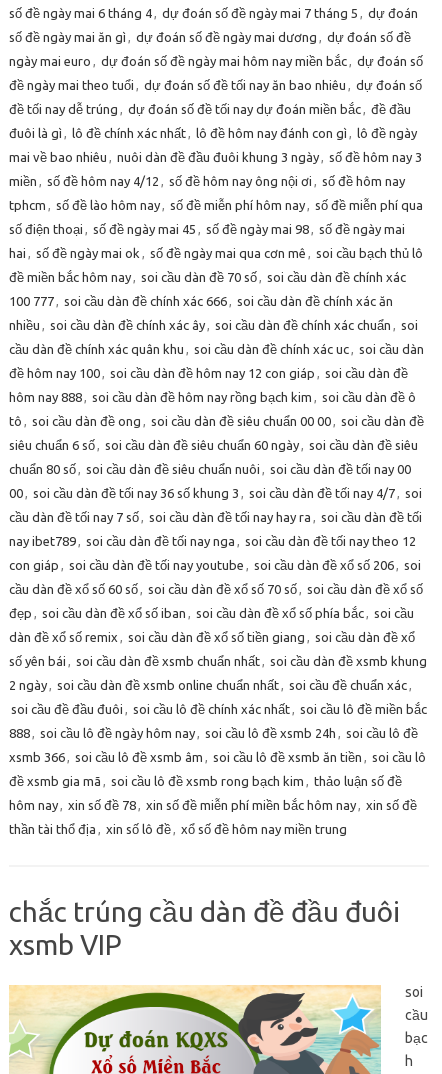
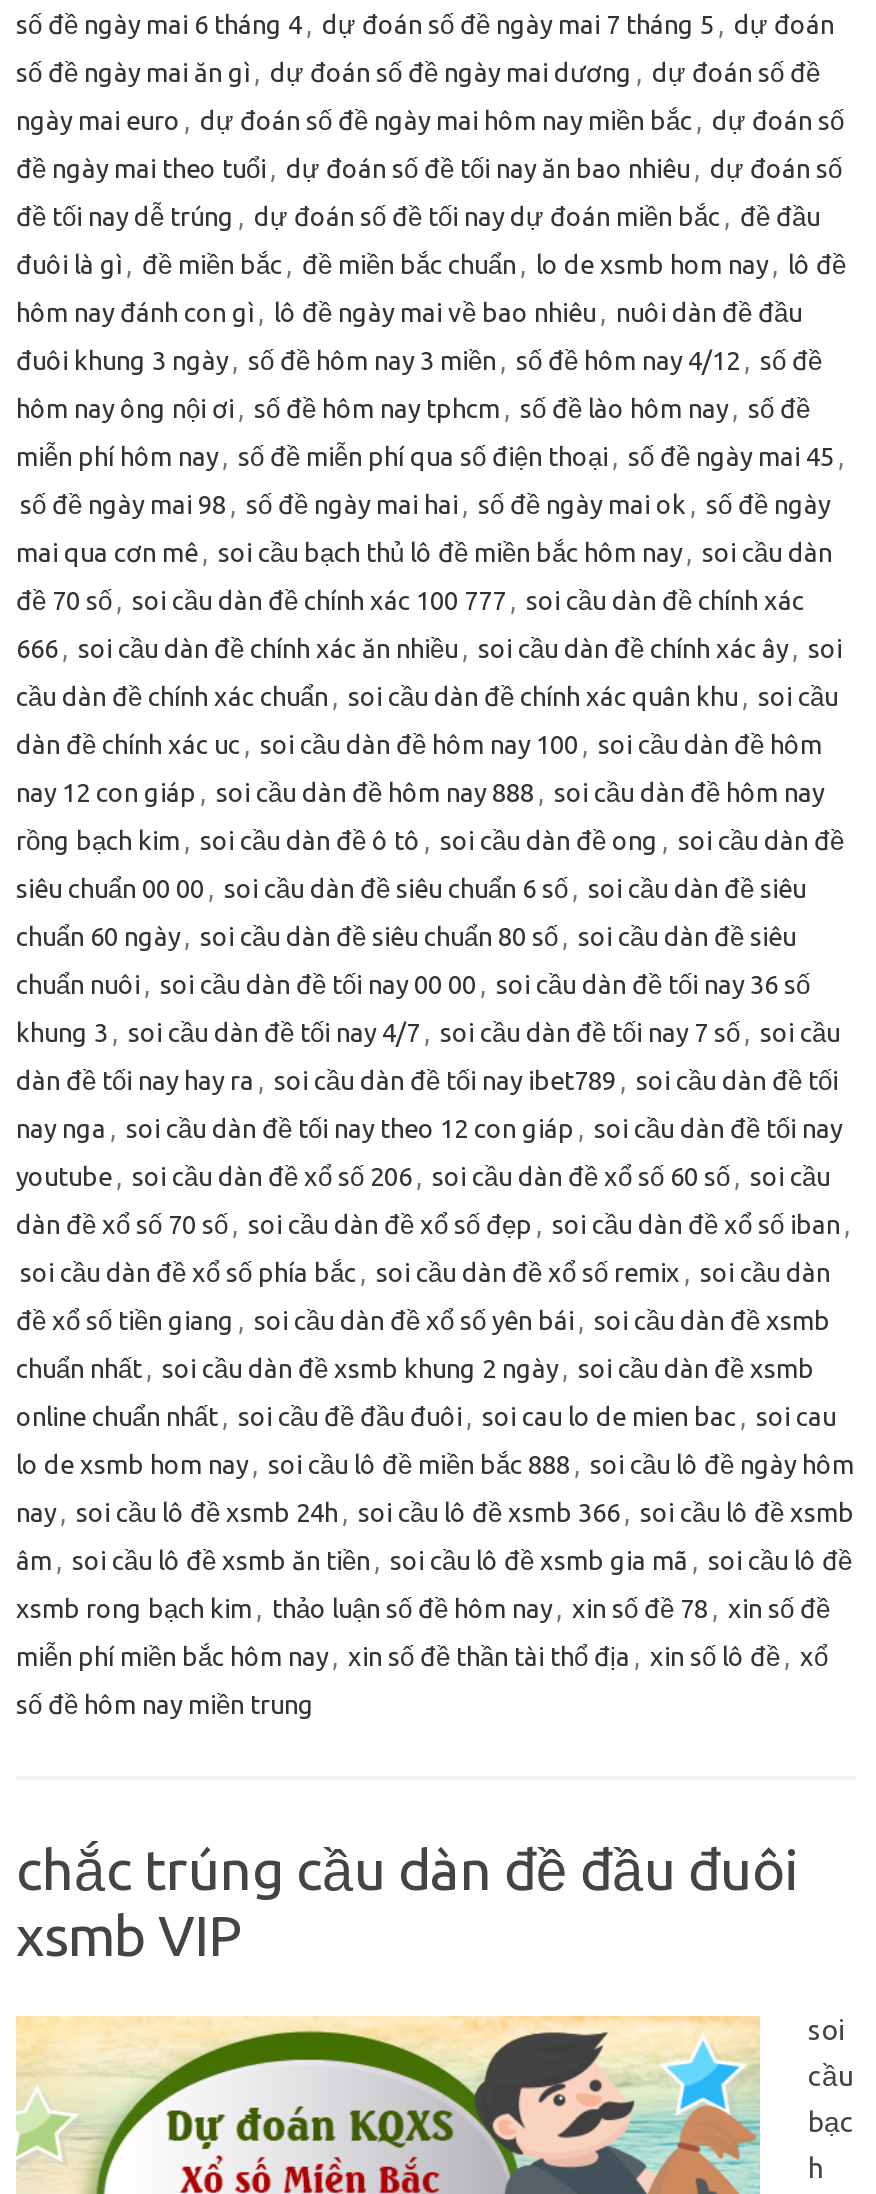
[9,126,427,836] đuôi là gì , lô đề chính xác nhất , lô đề hôm nay đánh con gì , lô đề ngày | mai về bao nhiêu , nuôi dàn đề đầu đuôi khung 3 ngày , số đề hôm nay 3 | miền , số đề hôm nay 4/12 , số đề hôm nay ông nội ơi , số đề hôm nay | tphcm , số đề lào hôm nay , số đề miễn phí hôm nay , số đề miễn phí qua | số điện thoại , số đề ngày mai 45 , số đề ngày mai 98 , số đề ngày mai | hai , số đề ngày mai ok , số đề ngày mai qua cơn mê , soi cầu bạch thủ lô | đề miền bắc hôm nay , soi cầu dàn đề 70 số , soi cầu dàn đề chính xác | 100 777 , soi cầu dàn đề chính xác 666 , soi cầu dàn đề chính xác ăn | nhiều , soi cầu dàn đề chính xác ây , soi cầu dàn đề chính xác chuẩn , soi | cầu dàn đề chính xác quân khu , soi cầu dàn đề chính xác uc , soi cầu dàn | đề hôm nay 100 , soi cầu dàn đề hôm nay 12 con giáp , soi cầu dàn đề | hôm nay 888 , soi cầu dàn đề hôm nay rồng bạch kim , soi cầu dàn đề ô | tô , soi cầu dàn đề ong , soi cầu dàn đề siêu chuẩn 00 00 , soi cầu dàn đề | siêu chuẩn 6 số , soi cầu dàn đề siêu chuẩn 60 ngày , soi cầu dàn đề siêu | chuẩn 80 số , soi cầu dàn đề siêu chuẩn nuôi , soi cầu dàn đề tối nay 00 | 00 , soi cầu dàn đề tối nay 36 số khung 3 , soi cầu dàn đề tối nay 4/7 , soi | cầu dàn đề tối nay 7 số , soi cầu dàn đề tối nay hay ra , soi cầu dàn đề tối | nay ibet789 , soi cầu dàn đề tối nay nga , soi cầu dàn đề tối nay theo 12 | con giáp , soi cầu dàn đề tối nay youtube , soi cầu dàn đề xổ số 206 , soi | cầu dàn đề xổ số 60 số , soi cầu dàn đề xổ số 70 số , soi cầu dàn đề xổ số | đẹp , soi cầu dàn đề xổ số iban , soi cầu dàn đề xổ số phía bắc , soi cầu | dàn đề xổ số remix , soi cầu dàn đề xổ số tiền giang , soi cầu dàn đề xổ | số yên bái , soi cầu dàn đề xsmb chuẩn nhất , soi cầu dàn đề xsmb khung | 2 ngày , soi cầu dàn đề xsmb online chuẩn nhất , soi cầu đề chuẩn xác , | soi cầu đề đầu đuôi , soi cầu lô đề chính xác nhất , soi cầu lô đề miền bắc | 888 , soi cầu lô đề ngày hôm nay , soi cầu lô đề xsmb 24h , soi cầu lô đề | xsmb 366 , soi cầu lô đề xsmb âm , soi cầu lô đề xsmb ăn tiền , soi cầu lô | đề xsmb gia mã , soi cầu lô đề xsmb rong bạch kim , thảo luận số đề | hôm nay , xin số đề 78 , xin số đề miễn phí miền bắc hôm nay , xin số đề | thần tài thổ địa , xin số lô đề , xổ số đề hôm nay miền trung -> [16,250,854,1718] đuôi là gì , đề miền bắc , đề miền bắc chuẩn , lo de xsmb hom nay , lô đề | hôm nay đánh con gì , lô đề ngày mai về bao nhiêu , nuôi dàn đề đầu | đuôi khung 3 ngày , số đề hôm nay 3 miền , số đề hôm nay 4/12 , số đề | hôm nay ông nội ơi , số đề hôm nay tphcm , số đề lào hôm nay , số đề | miễn phí hôm nay , số đề miễn phí qua số điện thoại , số đề ngày mai 45 , | số đề ngày mai 98 , số đề ngày mai hai , số đề ngày mai ok , số đề ngày | mai qua cơn mê , soi cầu bạch thủ lô đề miền bắc hôm nay , soi cầu dàn | đề 70 số , soi cầu dàn đề chính xác 100 777 , soi cầu dàn đề chính xác | 666 , soi cầu dàn đề chính xác ăn nhiều , soi cầu dàn đề chính xác ây , soi | cầu dàn đề chính xác chuẩn , soi cầu dàn đề chính xác quân khu , soi cầu | dàn đề chính xác uc , soi cầu dàn đề hôm nay 100 , soi cầu dàn đề hôm | nay 12 con giáp , soi cầu dàn đề hôm nay 888 , soi cầu dàn đề hôm nay | rồng bạch kim , soi cầu dàn đề ô tô , soi cầu dàn đề ong , soi cầu dàn đề | siêu chuẩn 00 00 , soi cầu dàn đề siêu chuẩn 6 số , soi cầu dàn đề siêu | chuẩn 60 ngày , soi cầu dàn đề siêu chuẩn 80 số , soi cầu dàn đề siêu | chuẩn nuôi , soi cầu dàn đề tối nay 00 00 , soi cầu dàn đề tối nay 36 số | khung 3 , soi cầu dàn đề tối nay 4/7 , soi cầu dàn đề tối nay 7 số , soi cầu | dàn đề tối nay hay ra , soi cầu dàn đề tối nay ibet789 , soi cầu dàn đề tối | nay nga , soi cầu dàn đề tối nay theo 12 con giáp , soi cầu dàn đề tối nay | youtube , soi cầu dàn đề xổ số 206 , soi cầu dàn đề xổ số 60 số , soi cầu | dàn đề xổ số 70 số , soi cầu dàn đề xổ số đẹp , soi cầu dàn đề xổ số iban , | soi cầu dàn đề xổ số phía bắc , soi cầu dàn đề xổ số remix , soi cầu dàn | đề xổ số tiền giang , soi cầu dàn đề xổ số yên bái , soi cầu dàn đề xsmb | chuẩn nhất , soi cầu dàn đề xsmb khung 2 ngày , soi cầu dàn đề xsmb | online chuẩn nhất , soi cầu đề đầu đuôi , soi cau lo de mien bac , soi cau | lo de xsmb hom nay , soi cầu lô đề miền bắc 888 , soi cầu lô đề ngày hôm | nay , soi cầu lô đề xsmb 24h , soi cầu lô đề xsmb 366 , soi cầu lô đề xsmb | âm , soi cầu lô đề xsmb ăn tiền , soi cầu lô đề xsmb gia mã , soi cầu lô đề | xsmb rong bạch kim , thảo luận số đề hôm nay , xin số đề 78 , xin số đề | miễn phí miền bắc hôm nay , xin số đề thần tài thổ địa , xin số lô đề , xổ | số đề hôm nay miền trung

